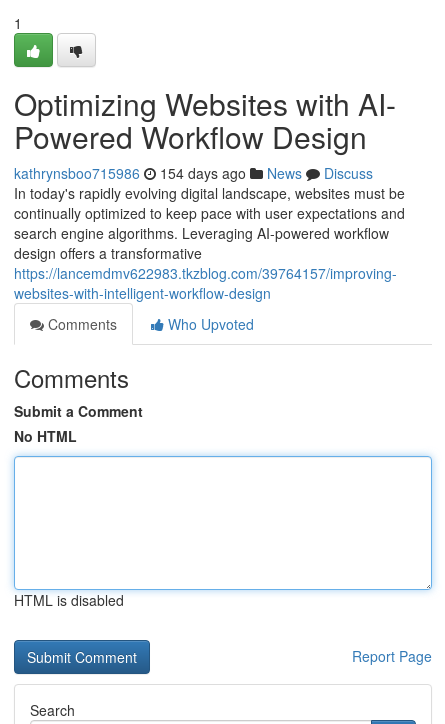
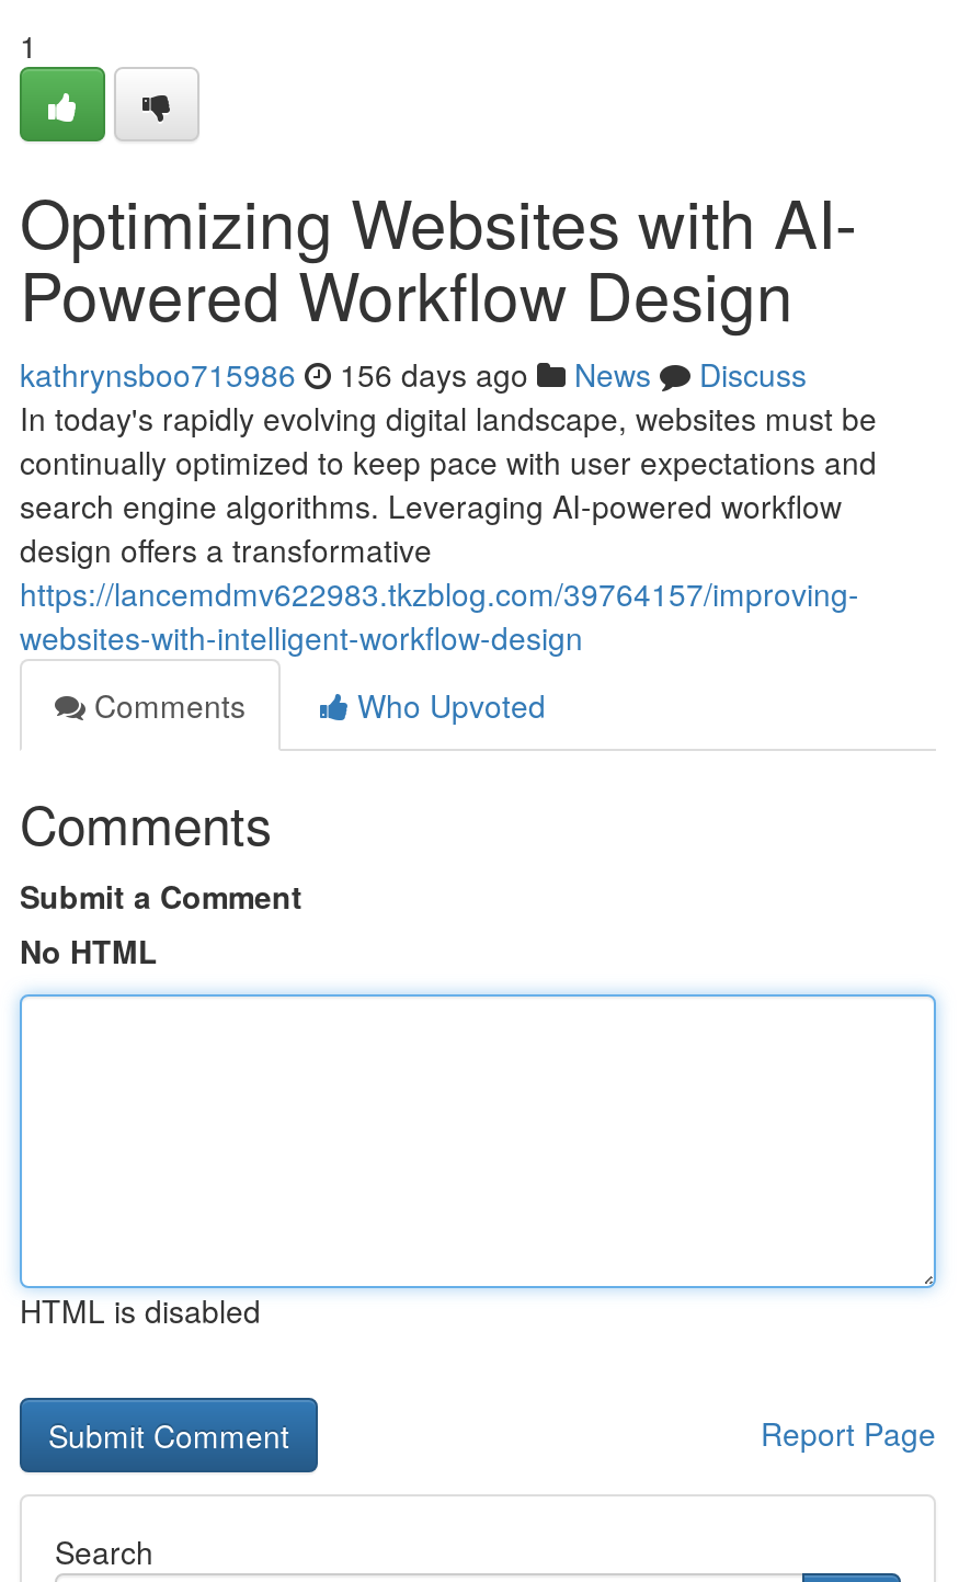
[14,163,373,183] kathrynsboo715986 154 days ago News Discuss -> [20,352,807,396] kathrynsboo715986 156 days ago News Discuss

